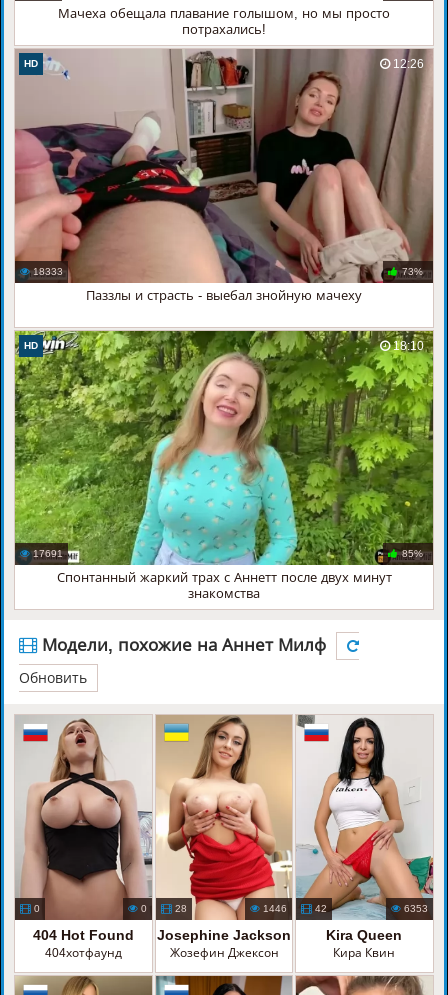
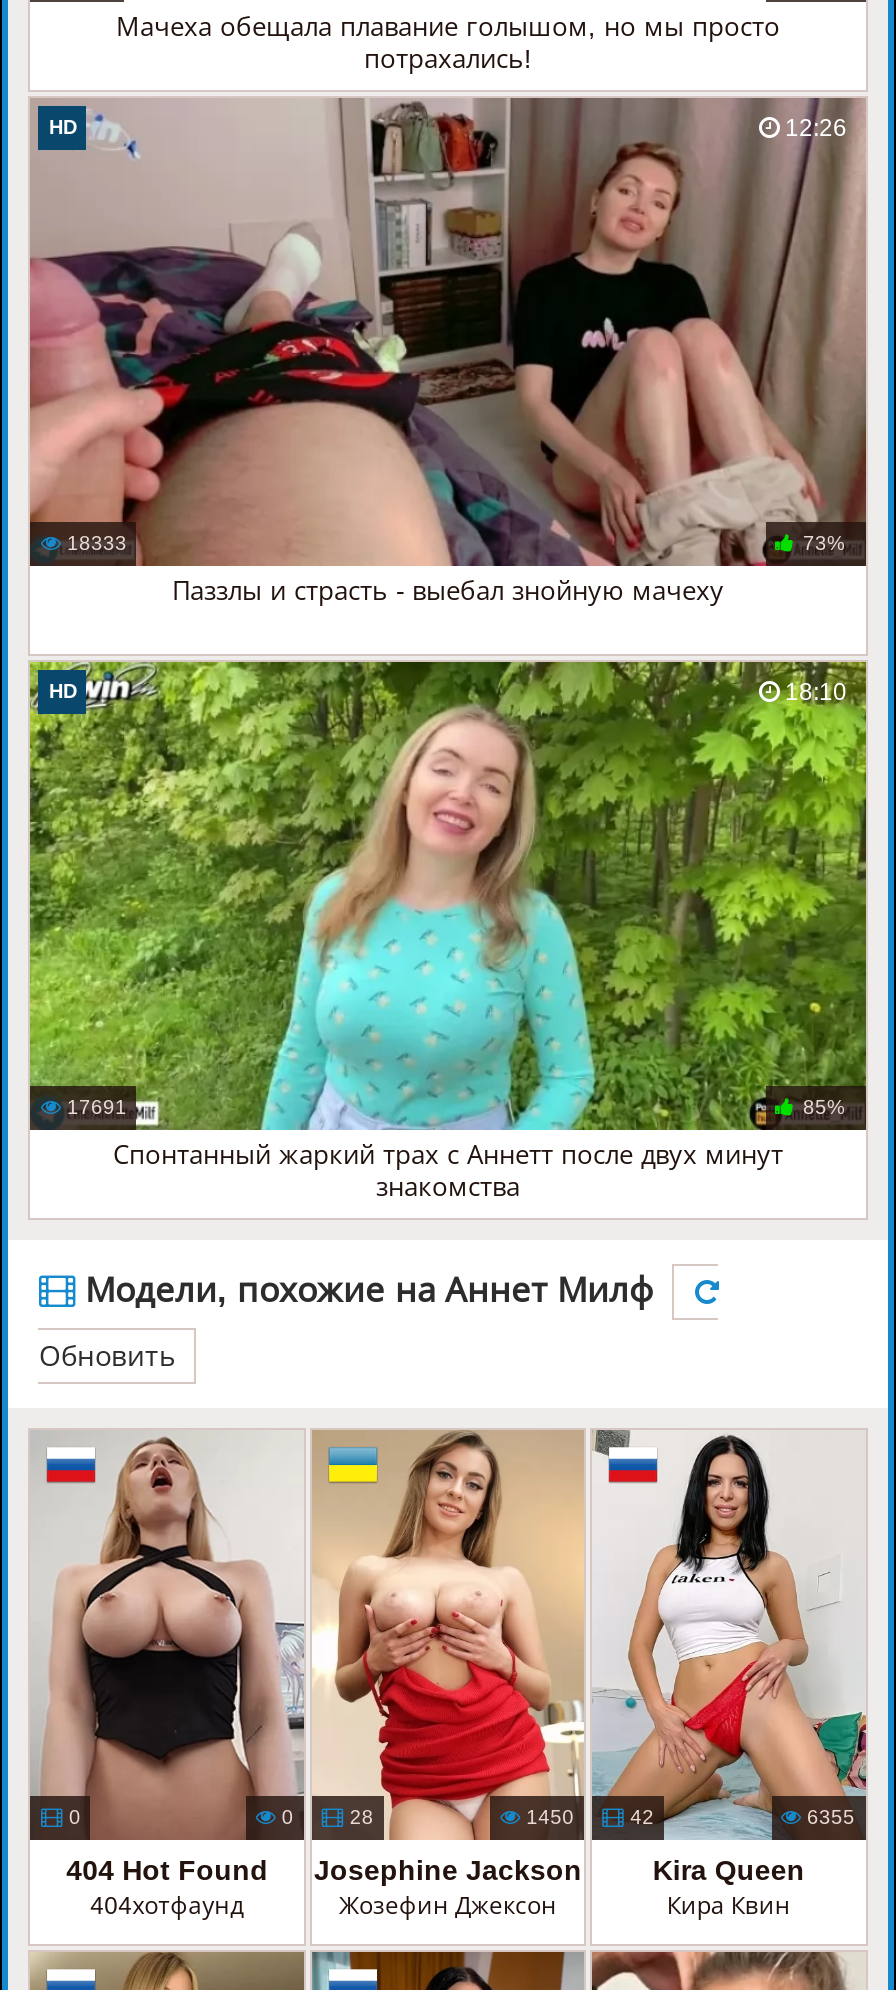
[260,902,287,913] 1446 -> [520,1805,574,1827] 1450
[400,902,427,913] 6353 -> [801,1805,855,1827] 6355

